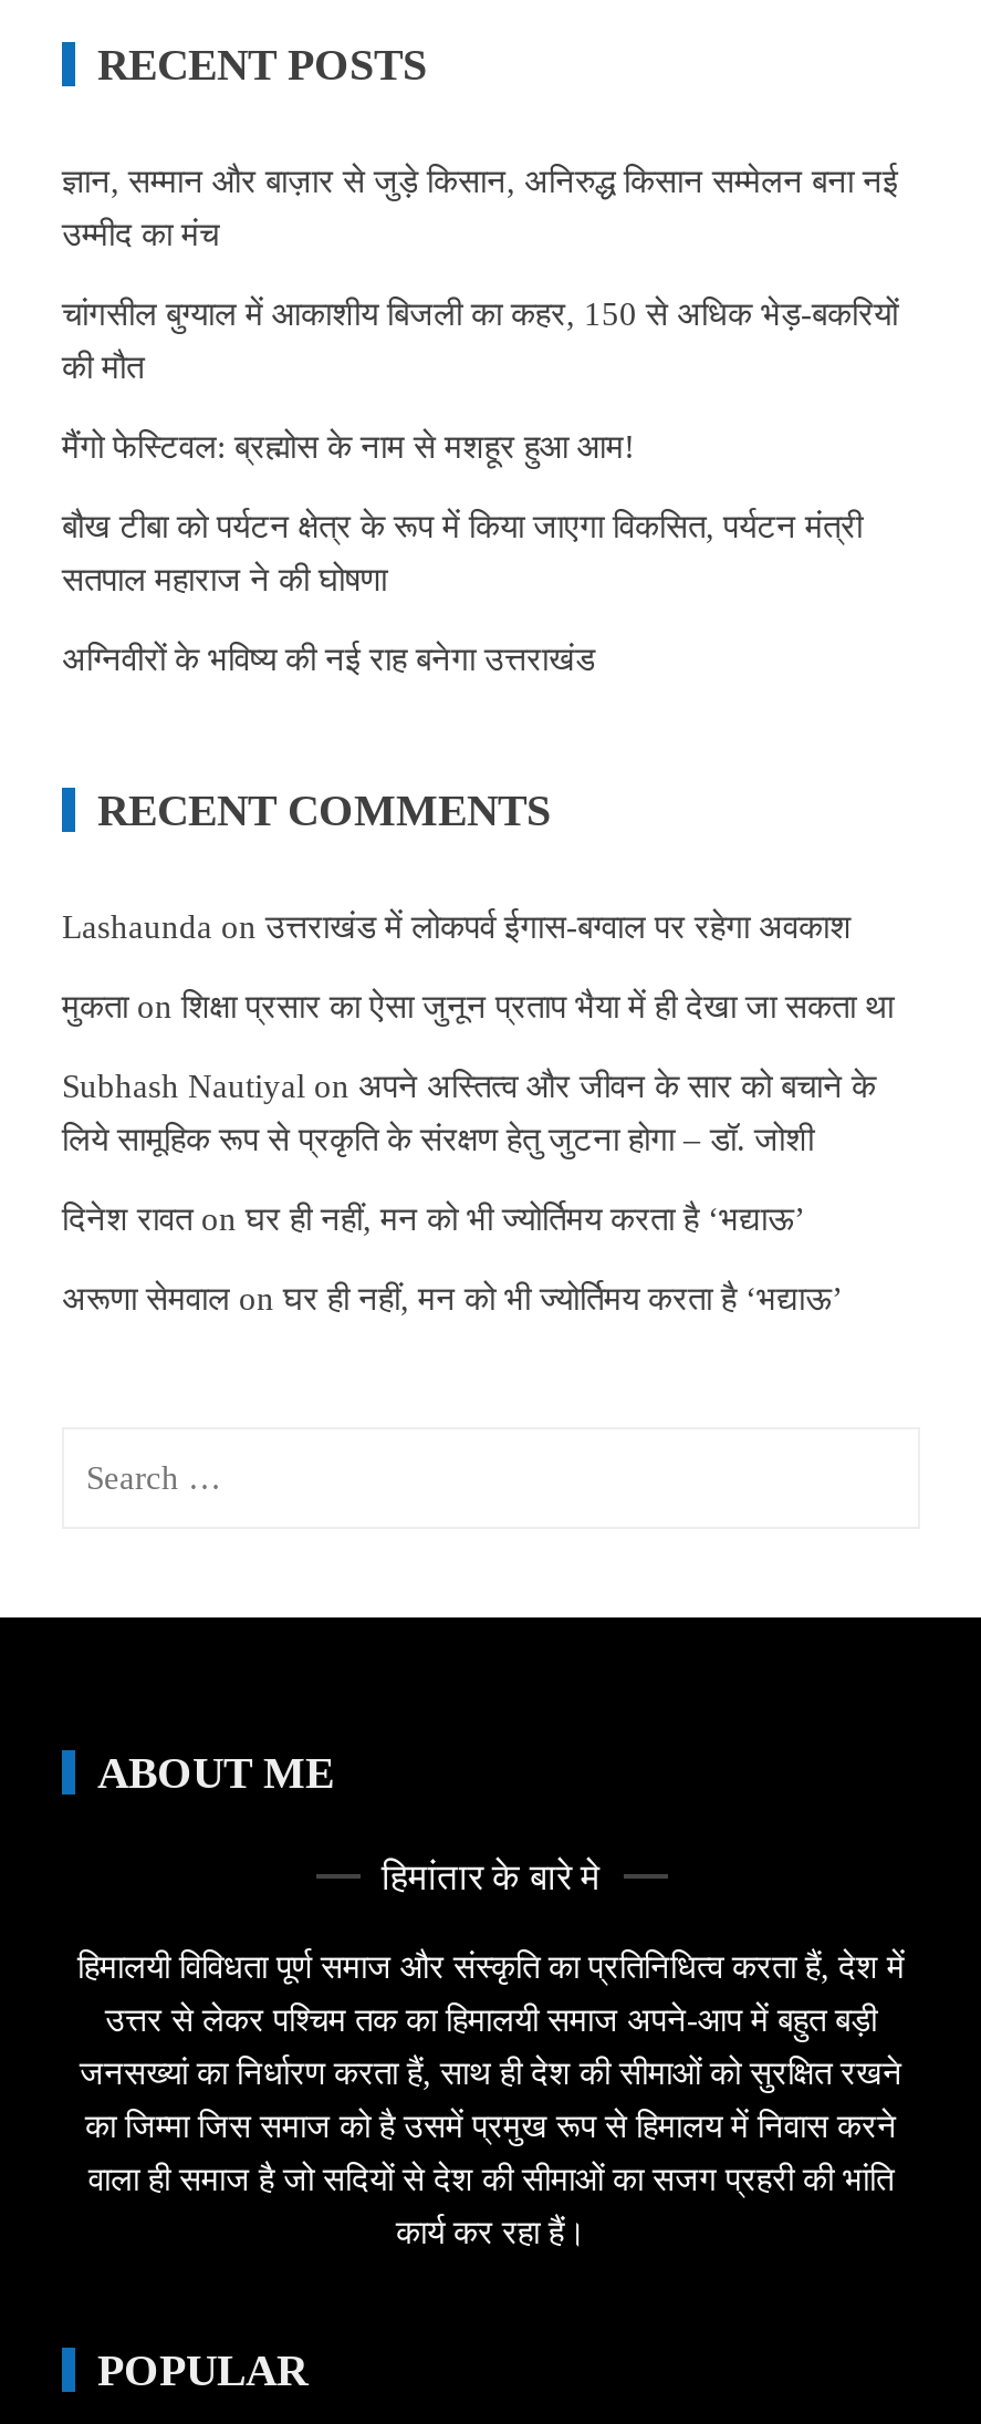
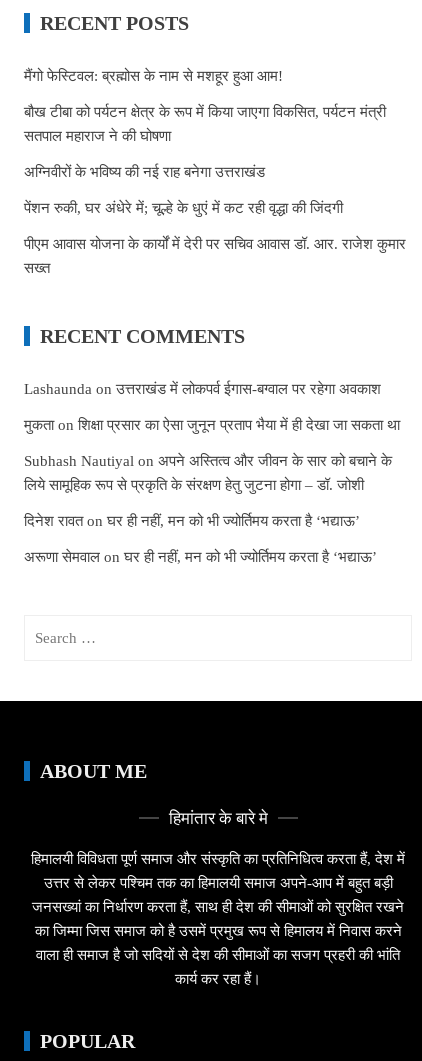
[62,164,898,385] ज्ञान, सम्मान और बाज़ार से जुड़े किसान, अनिरुद्ध किसान सम्मेलन बना नई | उम्मीद का मंच | चांगसील बुग्याल में आकाशीय बिजली का कहर, 150 से अधिक भेड़-बकरियों | की मौत -> none
moved [62,429,863,677] -> [24,68,386,180]: मैंगो फेस्टिवल: ब्रह्मोस के नाम से मशहूर हुआ आम! | बौख टीबा को पर्यटन क्षेत्र के रूप में किया जाएगा विकसित, पर्यटन मंत्री | सतपाल महाराज ने की घोषणा | अग्निवीरों के भविष्य की नई राह बनेगा उत्तराखंड
none -> [24,200,406,276] पेंशन रुकी, घर अंधेरे में; चूल्हे के धुएं में कट रही वृद्धा की जिंदगी | पीएम आवास योजना के कार्यों में देरी पर सचिव आवास डॉ. आर. राजेश कुमार | सख्त

